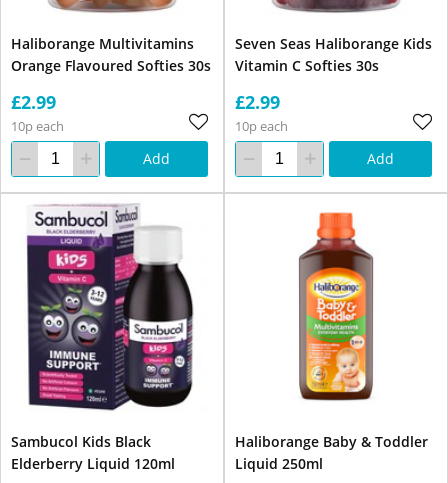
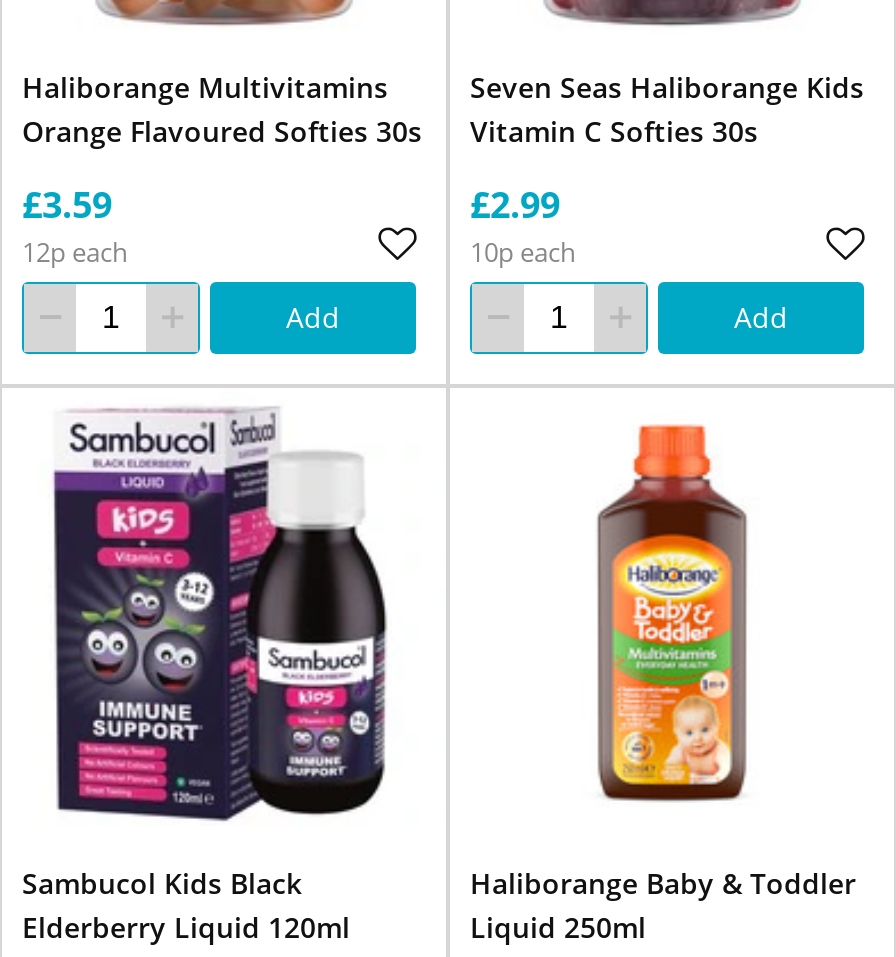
[11,90,56,114] £2.99 -> [22,180,112,228] £3.59
[11,117,64,135] 10p each -> [22,234,128,270] 12p each

